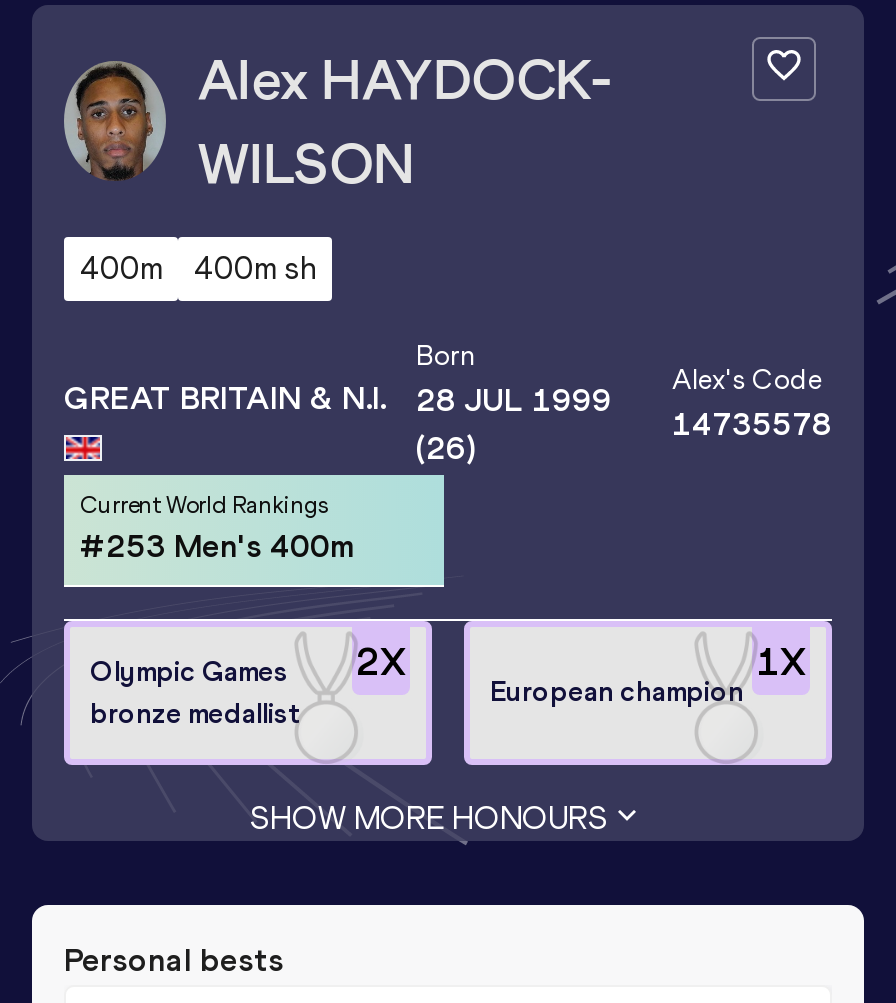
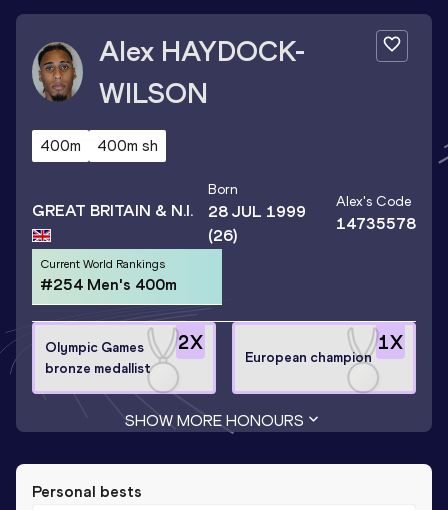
[80,527,354,565] #253 Men's 400m -> [40,275,177,294] #254 Men's 400m

